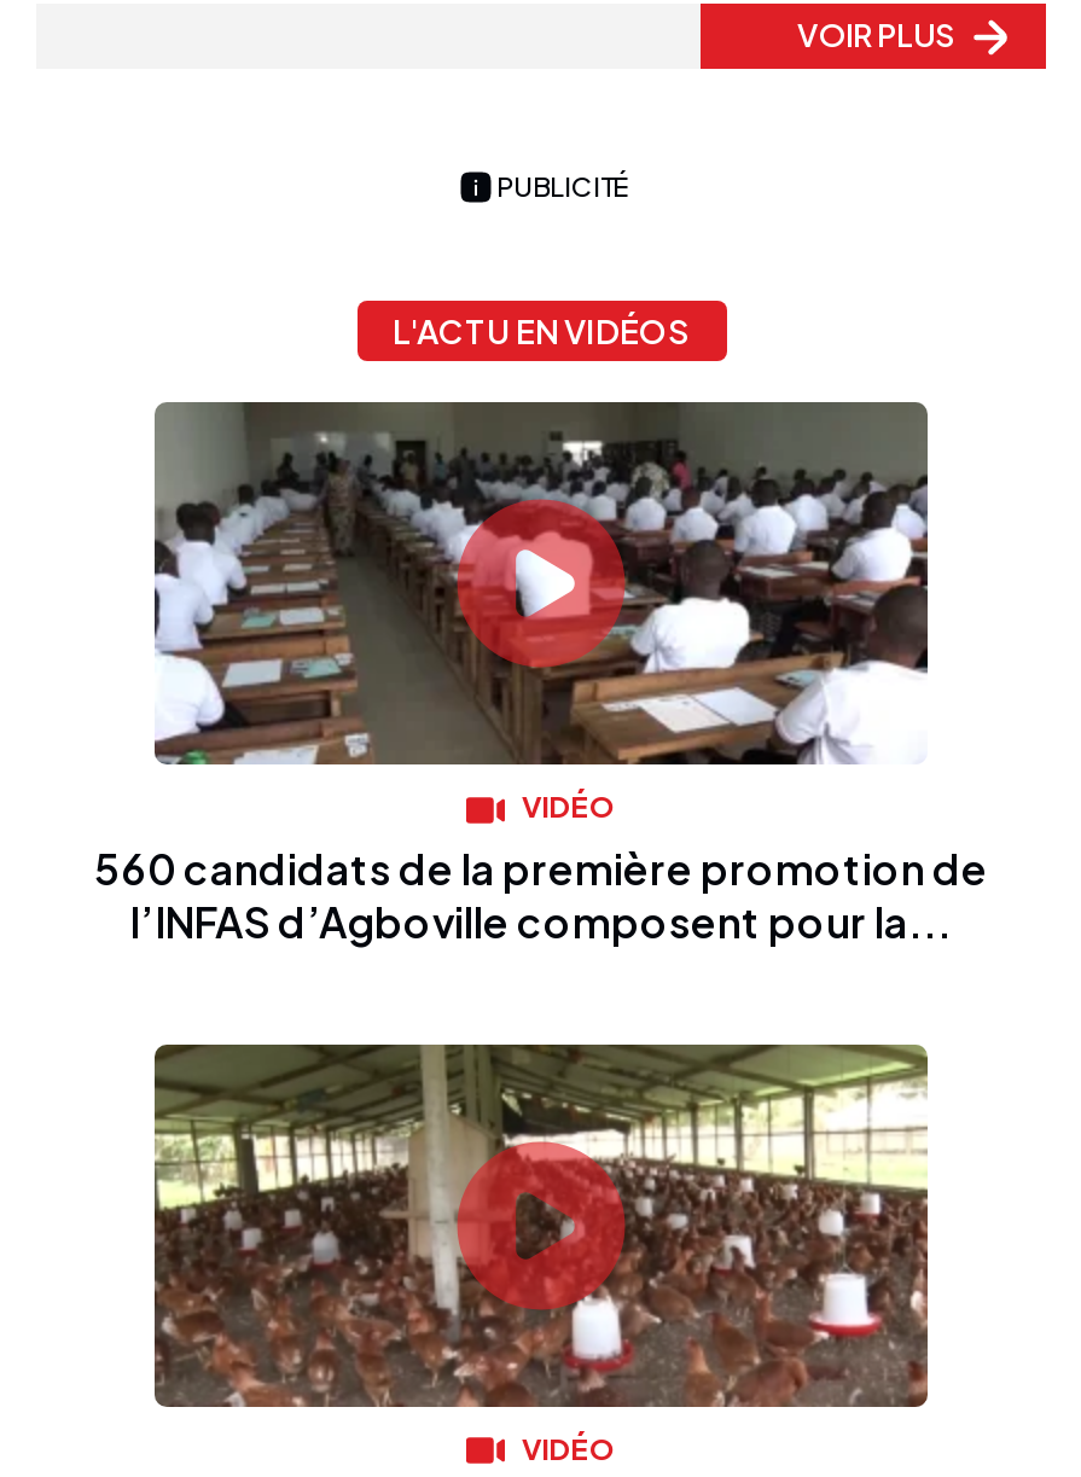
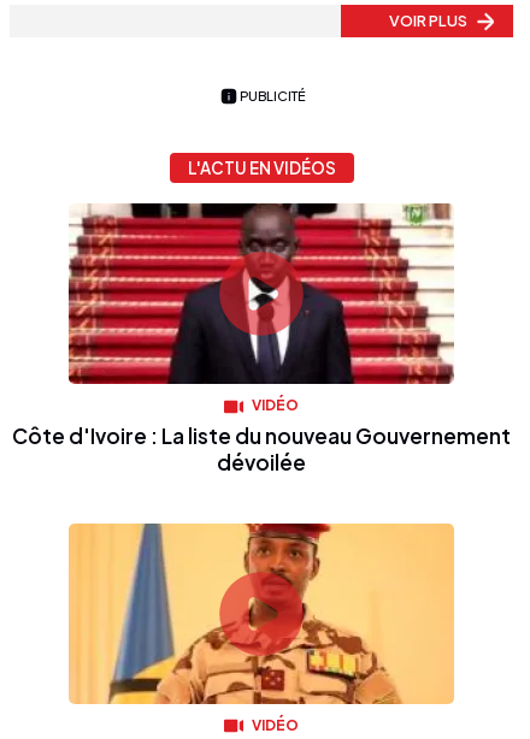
[94,400,988,947] [image] | 560 candidats de la première promotion de | l’INFAS d’Agboville composent pour la... -> [12,203,511,475] [image] | Côte d'Ivoire : La liste du nouveau Gouvernement | dévoilée
[152,1042,930,1409] [image] -> [67,522,455,705] [image]

